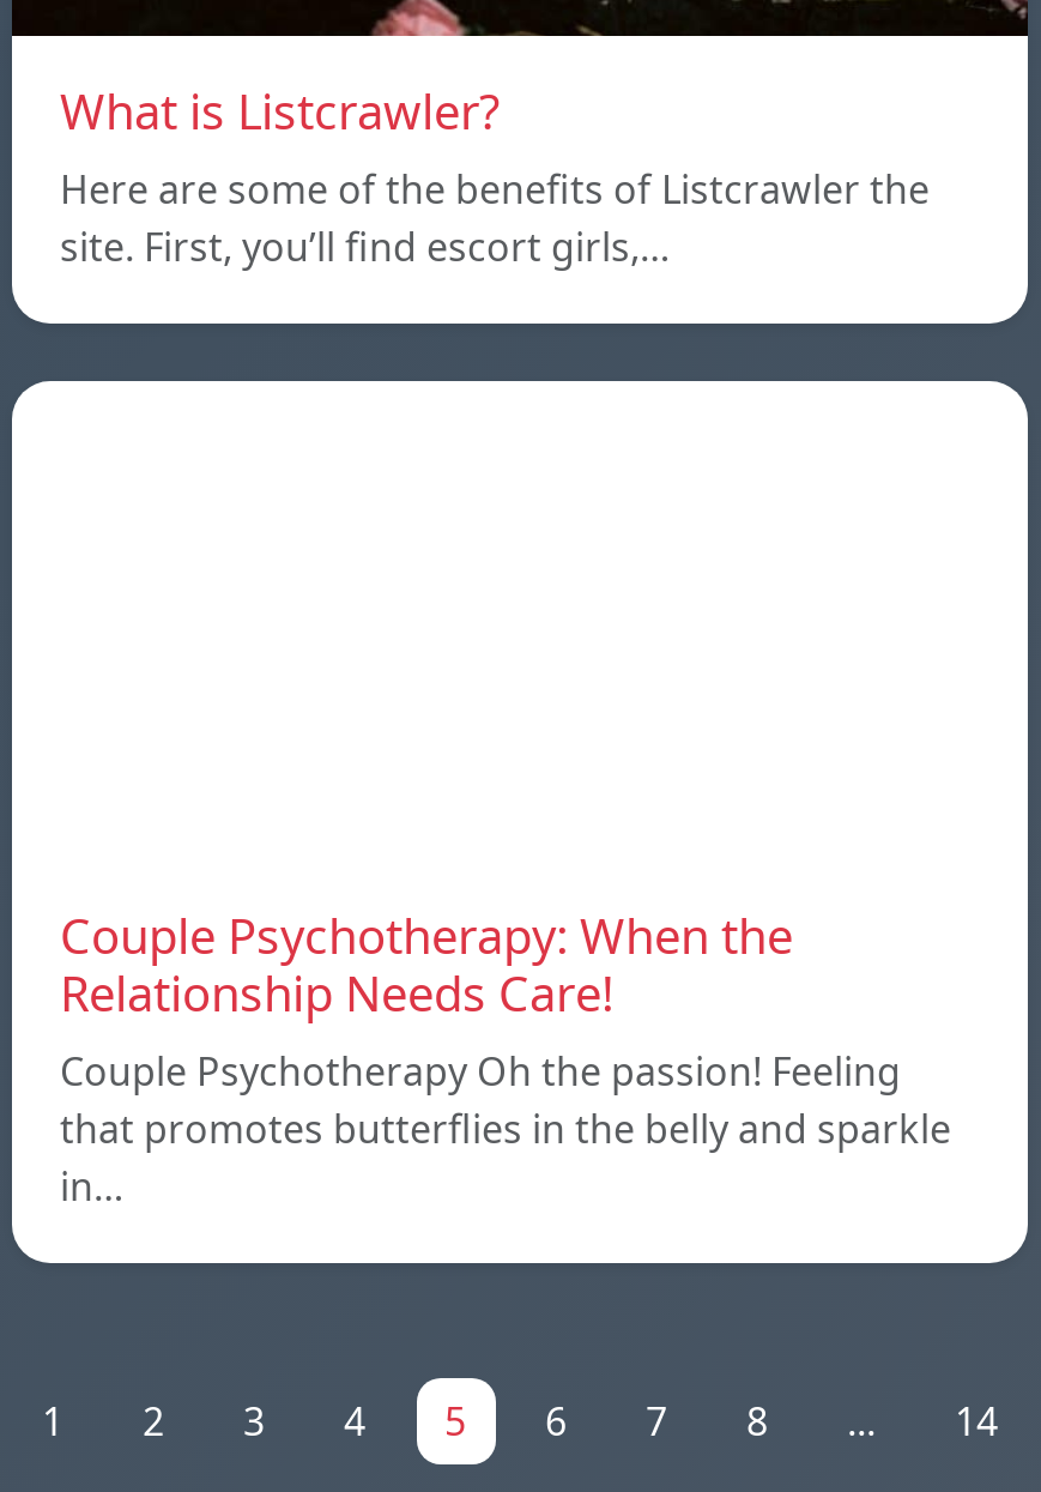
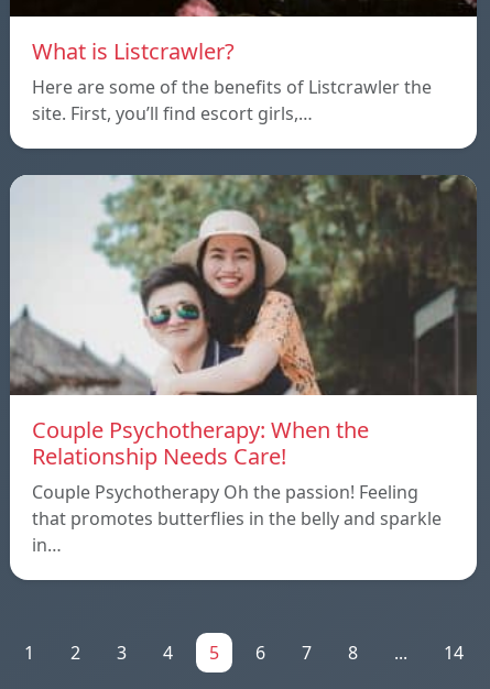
none -> [10,175,477,396] [image]

